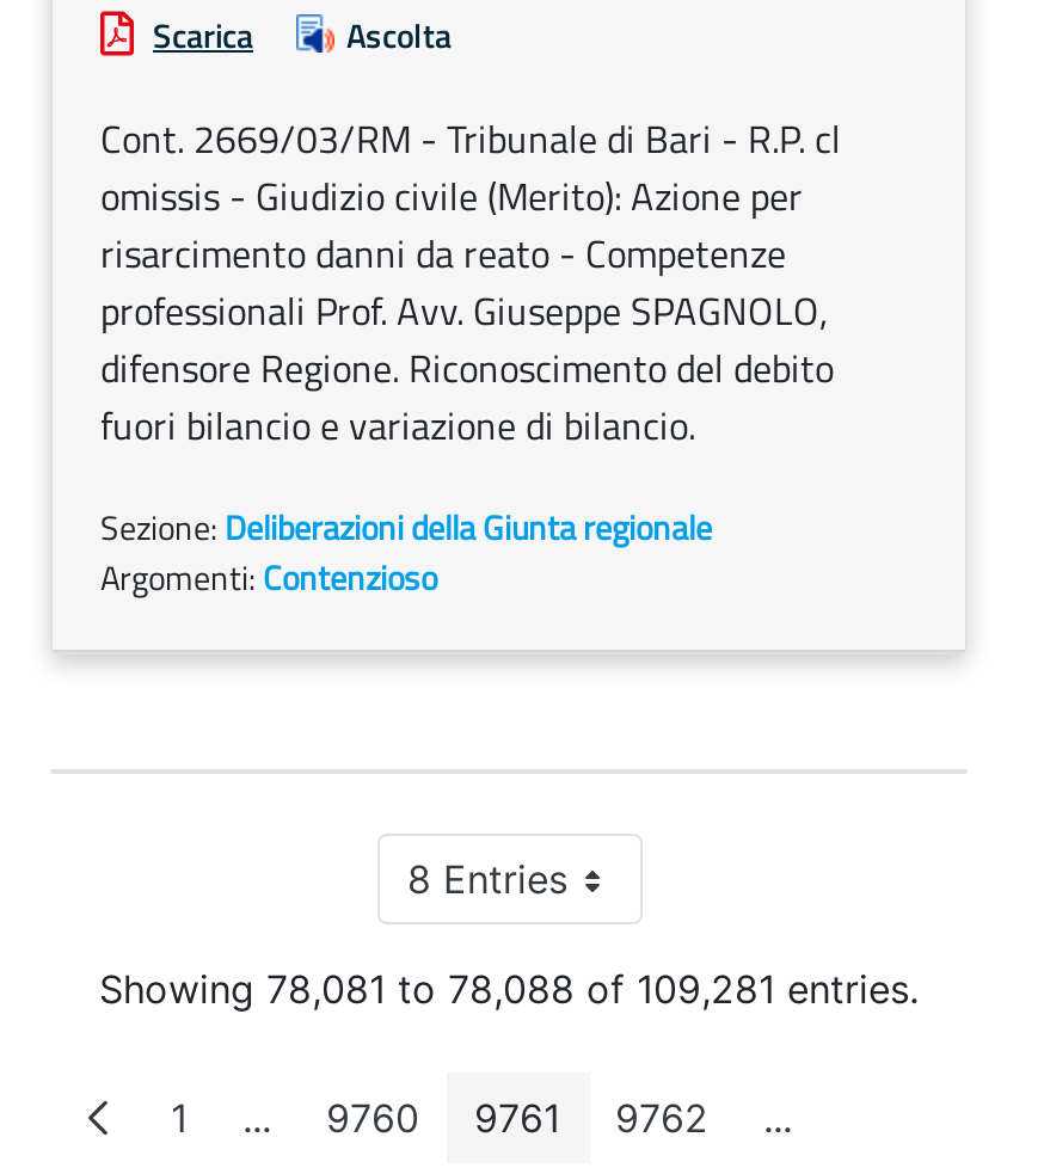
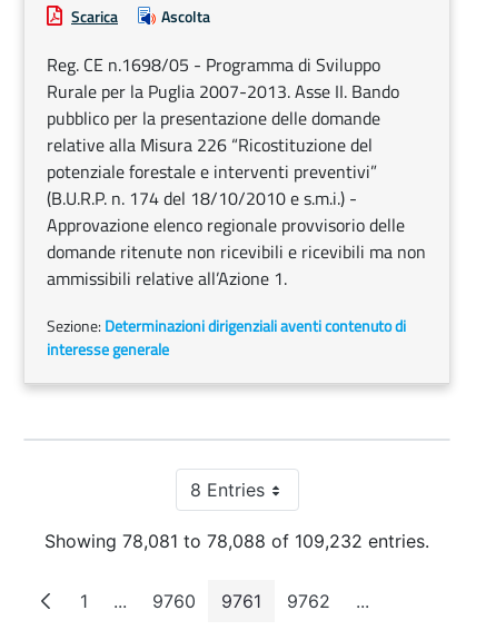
[100,110,841,454] Cont. 2669/03/RM - Tribunale di Bari - R.P. cl | omissis - Giudizio civile (Merito): Azione per | risarcimento danni da reato - Competenze | professionali Prof. Avv. Giuseppe SPAGNOLO, | difensore Regione. Riconoscimento del debito | fuori bilancio e variazione di bilancio. -> [47,51,426,292] Reg. CE n.1698/05 - Programma di Sviluppo | Rurale per la Puglia 2007-2013. Asse II. Bando | pubblico per la presentazione delle domande | relative alla Misura 226 “Ricostituzione del | potenziale forestale e interventi preventivi” | (B.U.R.P. n. 174 del 18/10/2010 e s.m.i.) - | Approvazione elenco regionale provvisorio delle | domande ritenute non ricevibili e ricevibili ma non | ammissibili relative all’Azione 1.
[100,502,712,602] Sezione: Deliberazioni della Giunta regionale | Argomenti: Contenzioso -> [47,314,406,361] Sezione: Determinazioni dirigenziali aventi contenuto di | interesse generale
[99,965,919,1013] Showing 78,081 to 78,088 of 109,281 entries. -> [44,530,429,552] Showing 78,081 to 78,088 of 109,232 entries.

